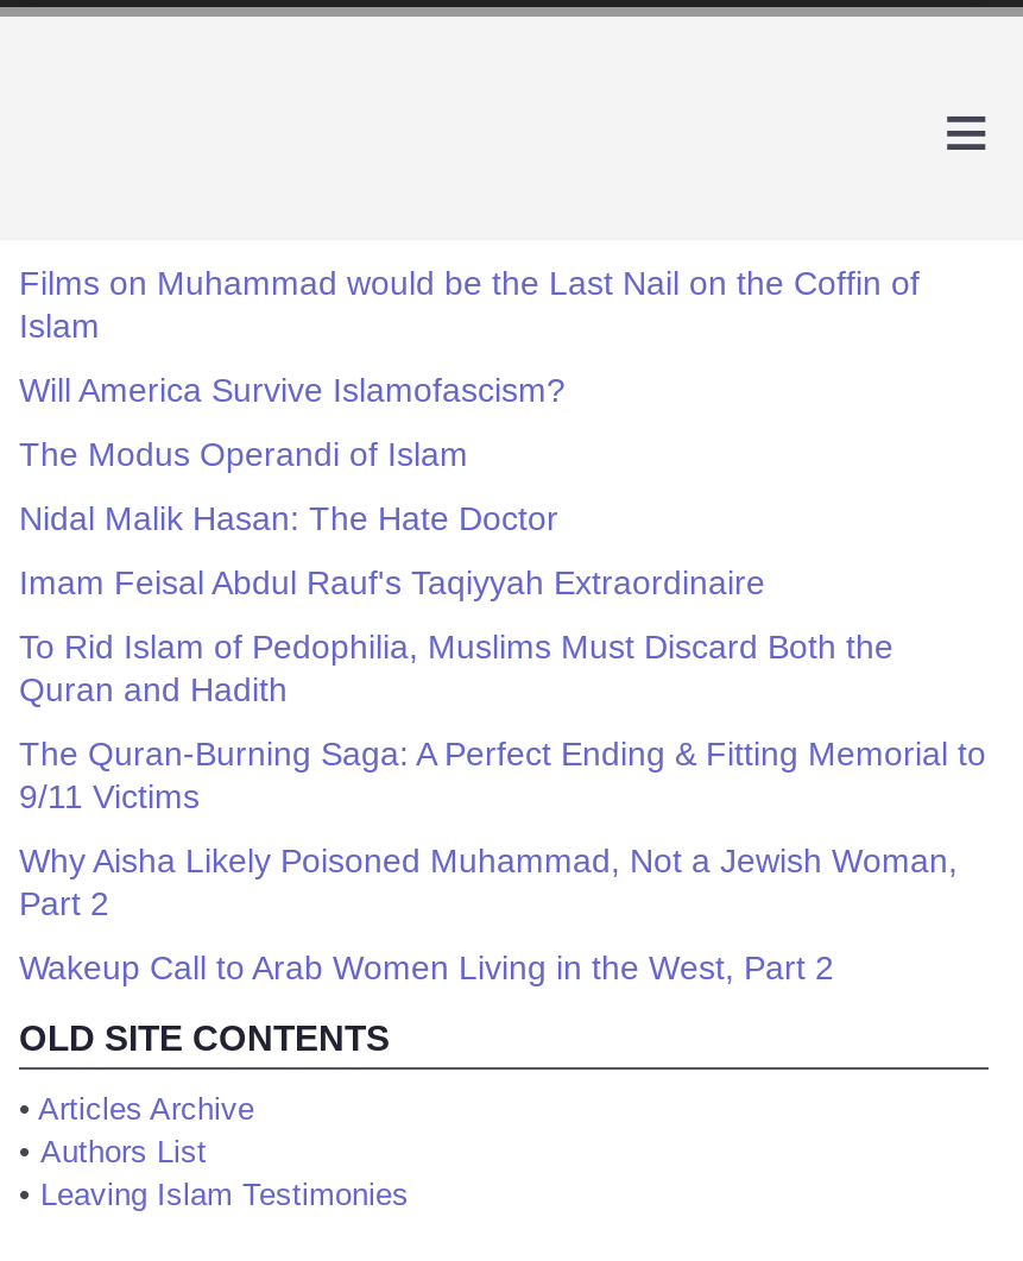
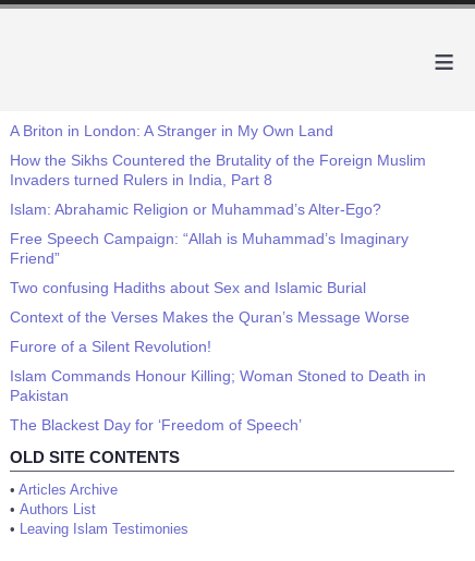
[19,264,920,345] Films on Muhammad would be the Last Nail on the Coffin of | Islam -> [10,122,333,139] A Briton in London: A Stranger in My Own Land
[19,371,566,409] Will America Survive Islamofascism? -> [10,151,426,188] How the Sikhs Countered the Brutality of the Foreign Muslim | Invaders turned Rulers in India, Part 8
[19,435,468,473] The Modus Operandi of Islam -> [10,200,381,218] Islam: Abrahamic Religion or Muhammad’s Alter-Ego?
[19,499,558,537] Nidal Malik Hasan: The Hate Doctor -> [10,230,409,267] Free Speech Campaign: “Allah is Muhammad’s Imaginary | Friend”
[19,563,765,601] Imam Feisal Abdul Rauf's Taqiyyah Extraordinaire -> [10,279,366,296] Two confusing Hadiths about Sex and Islamic Burial
[19,628,893,708] To Rid Islam of Pedophilia, Muslims Must Discard Both the | Quran and Hadith -> [10,308,410,326] Context of the Verses Makes the Quran’s Message Worse
[19,734,986,815] The Quran-Burning Saga: A Perfect Ending & Fitting Memorial to | 9/11 Victims -> [10,338,211,355] Furore of a Silent Revolution!
[19,841,958,922] Why Aisha Likely Poisoned Muhammad, Not a Jewish Woman, | Part 2 -> [10,367,426,404] Islam Commands Honour Killing; Woman Stoned to Death in | Pakistan
[19,948,834,986] Wakeup Call to Arab Women Living in the West, Part 2 -> [10,416,302,434] The Blackest Day for ‘Freedom of Speech’

